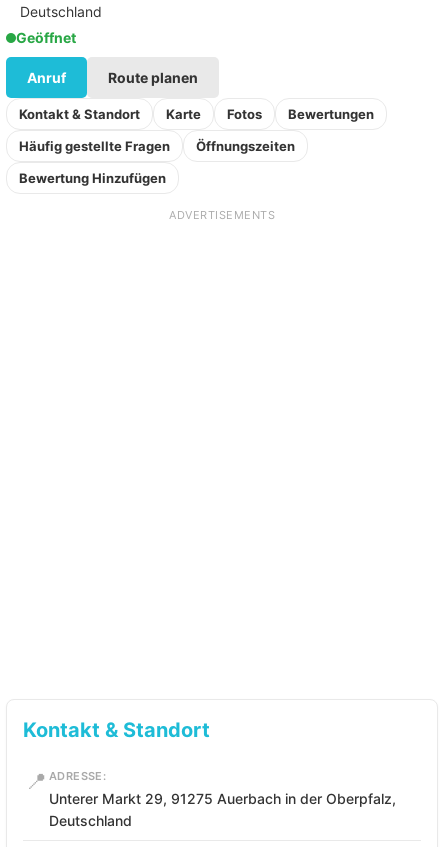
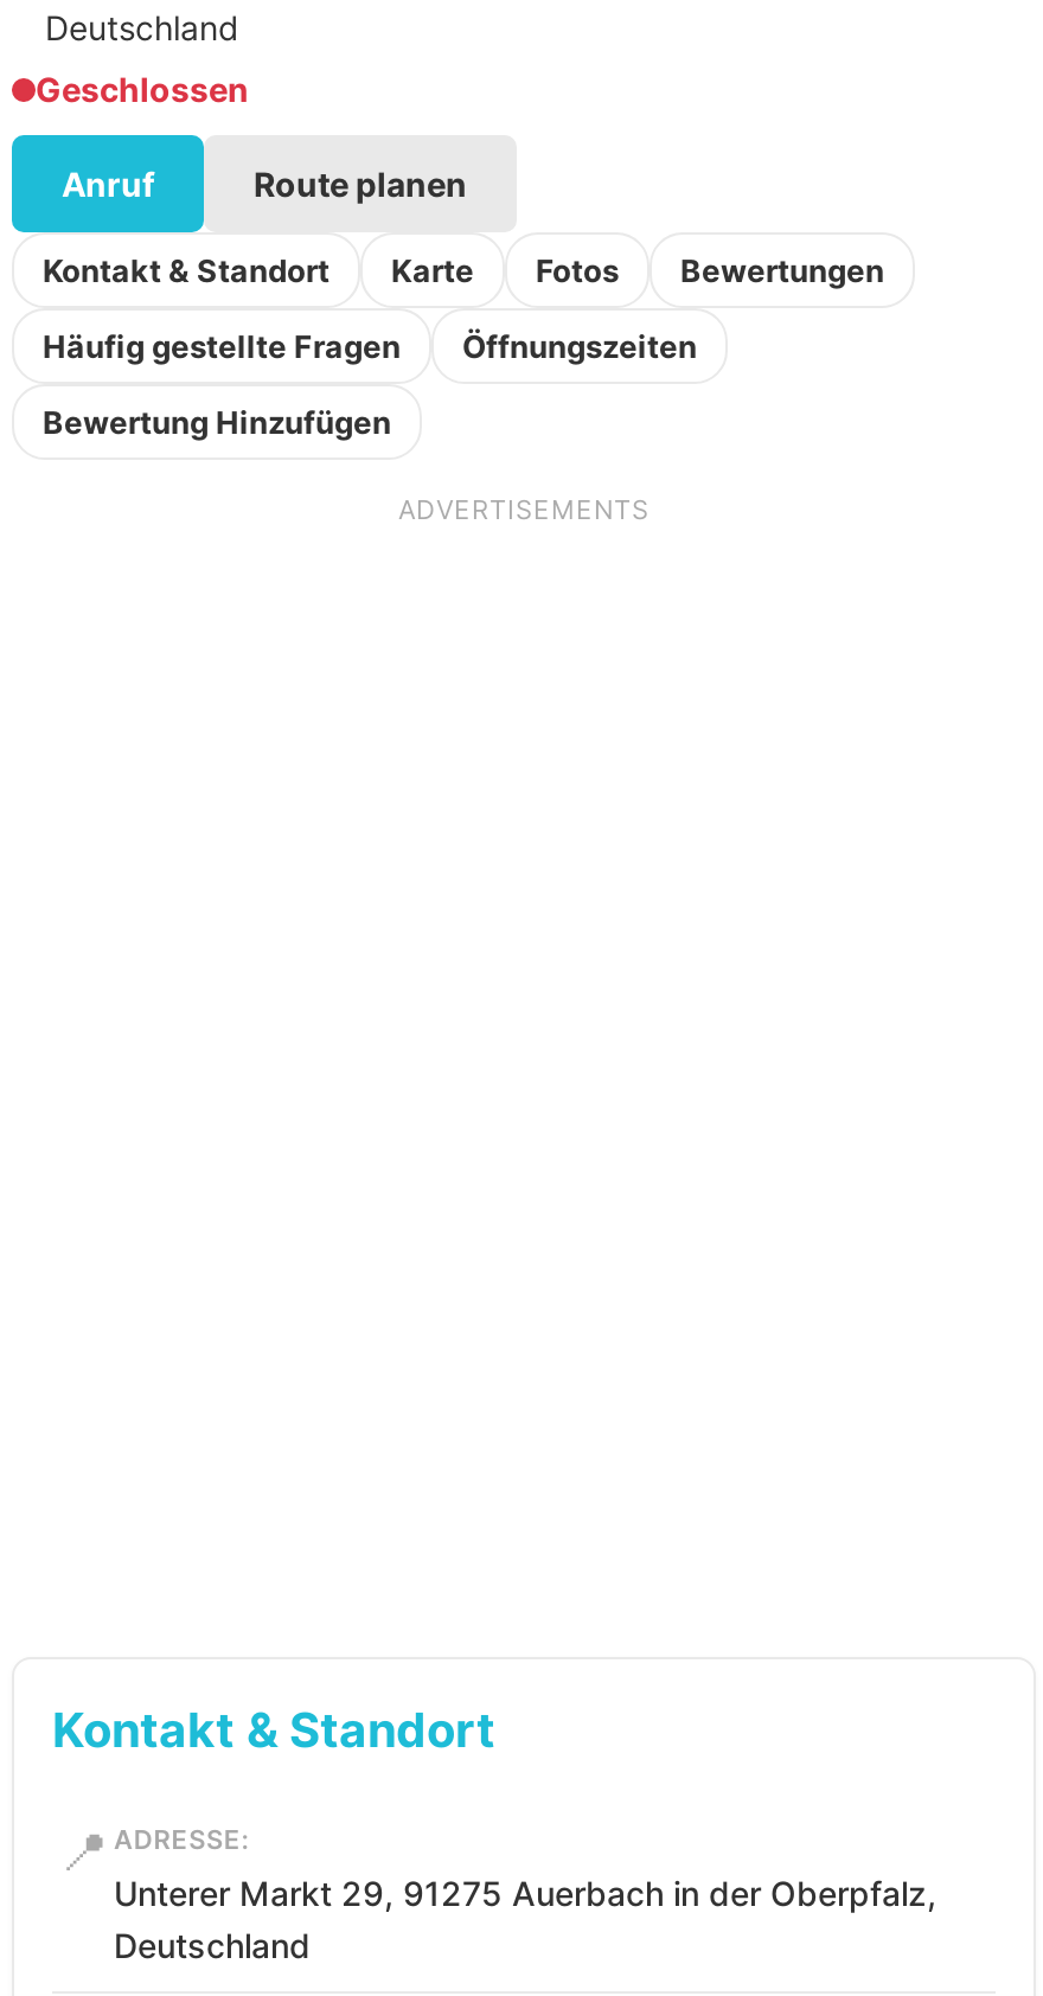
[16,29,76,46] Geöffnet -> [36,69,249,109] Geschlossen

